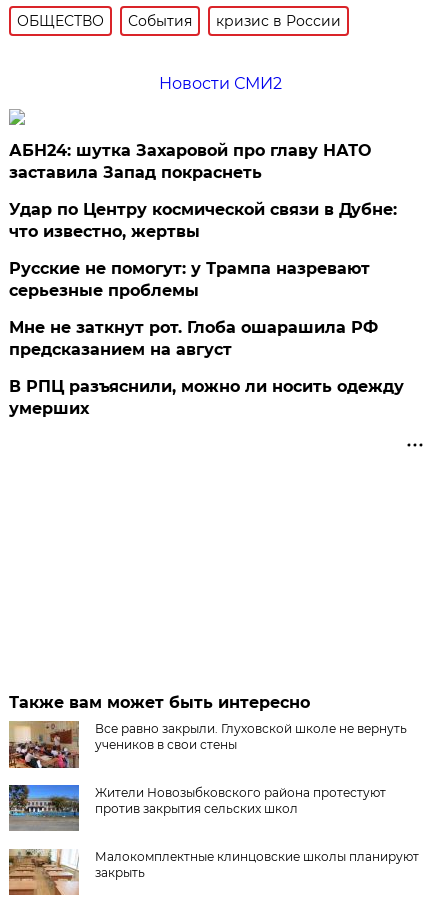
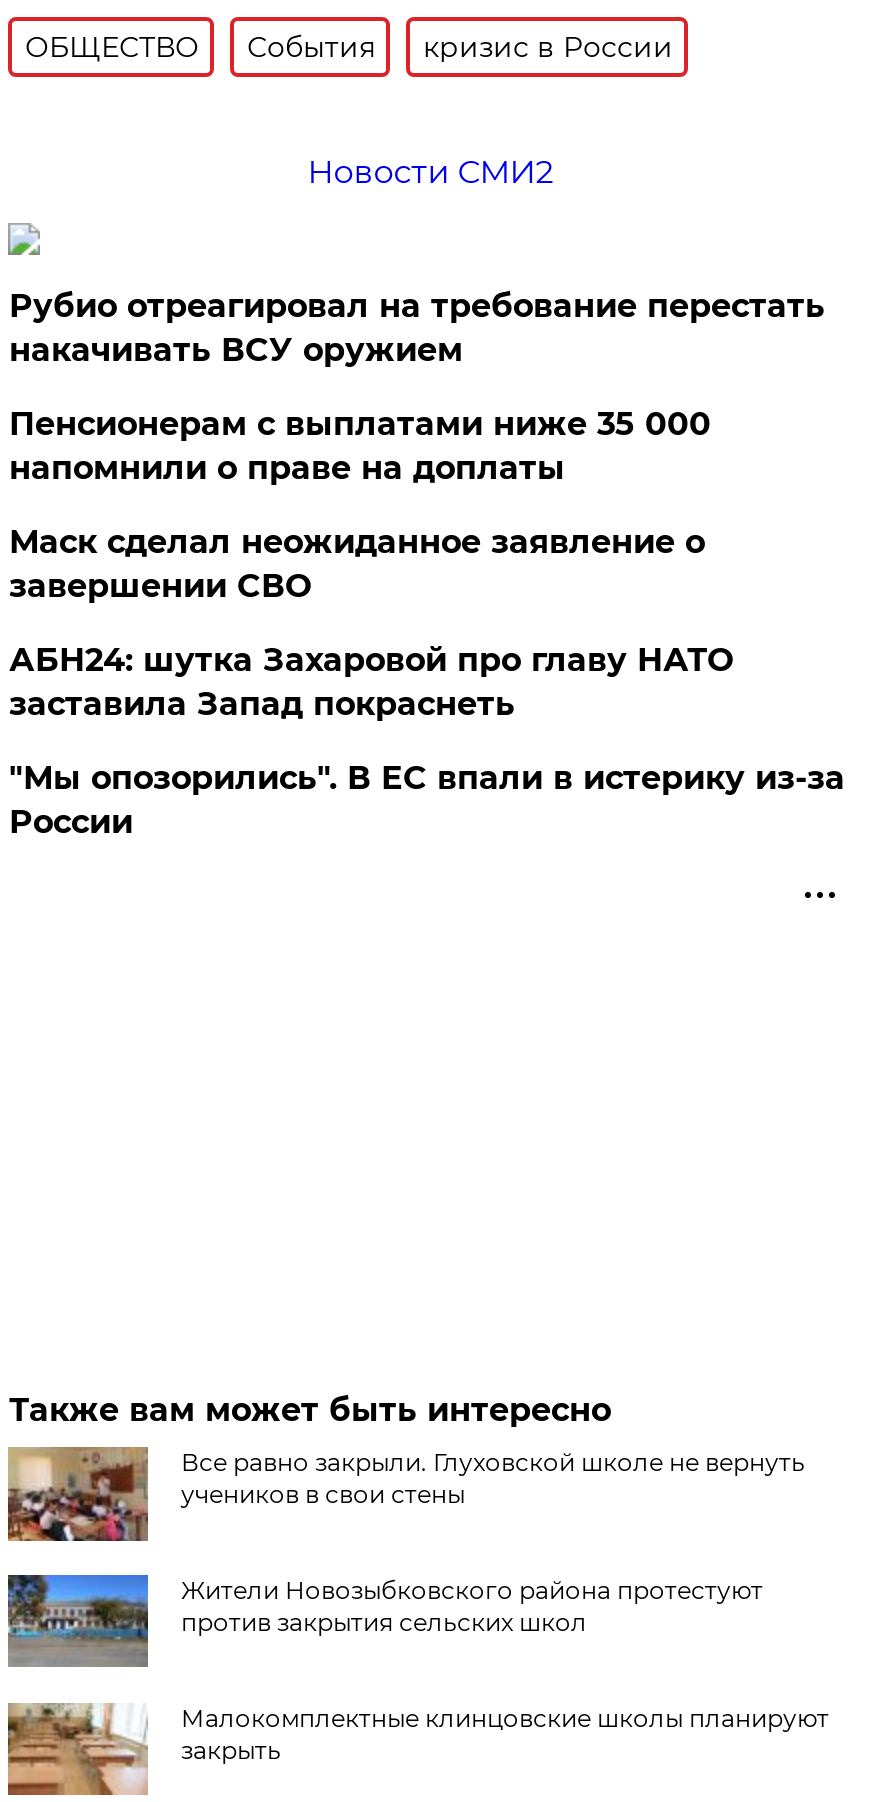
none -> [9,287,825,605] Рубио отреагировал на требование перестать | накачивать ВСУ оружием | Пенсионерам с выплатами ниже 35 000 | напомнили о праве на доплаты | Маск сделал неожиданное заявление о | завершении СВО
moved [9,141,371,182] -> [9,641,733,723]: АБН24: шутка Захаровой про главу НАТО | заставила Запад покраснеть
[9,200,404,418] Удар по Центру космической связи в Дубне: | что известно, жертвы | Русские не помогут: у Трампа назревают | серьезные проблемы | Мне не заткнут рот. Глоба ошарашила РФ | предсказанием на август | В РПЦ разъяснили, можно ли носить одежду | умерших -> [9,759,845,841] "Мы опозорились". В ЕС впали в истерику из-за | России

